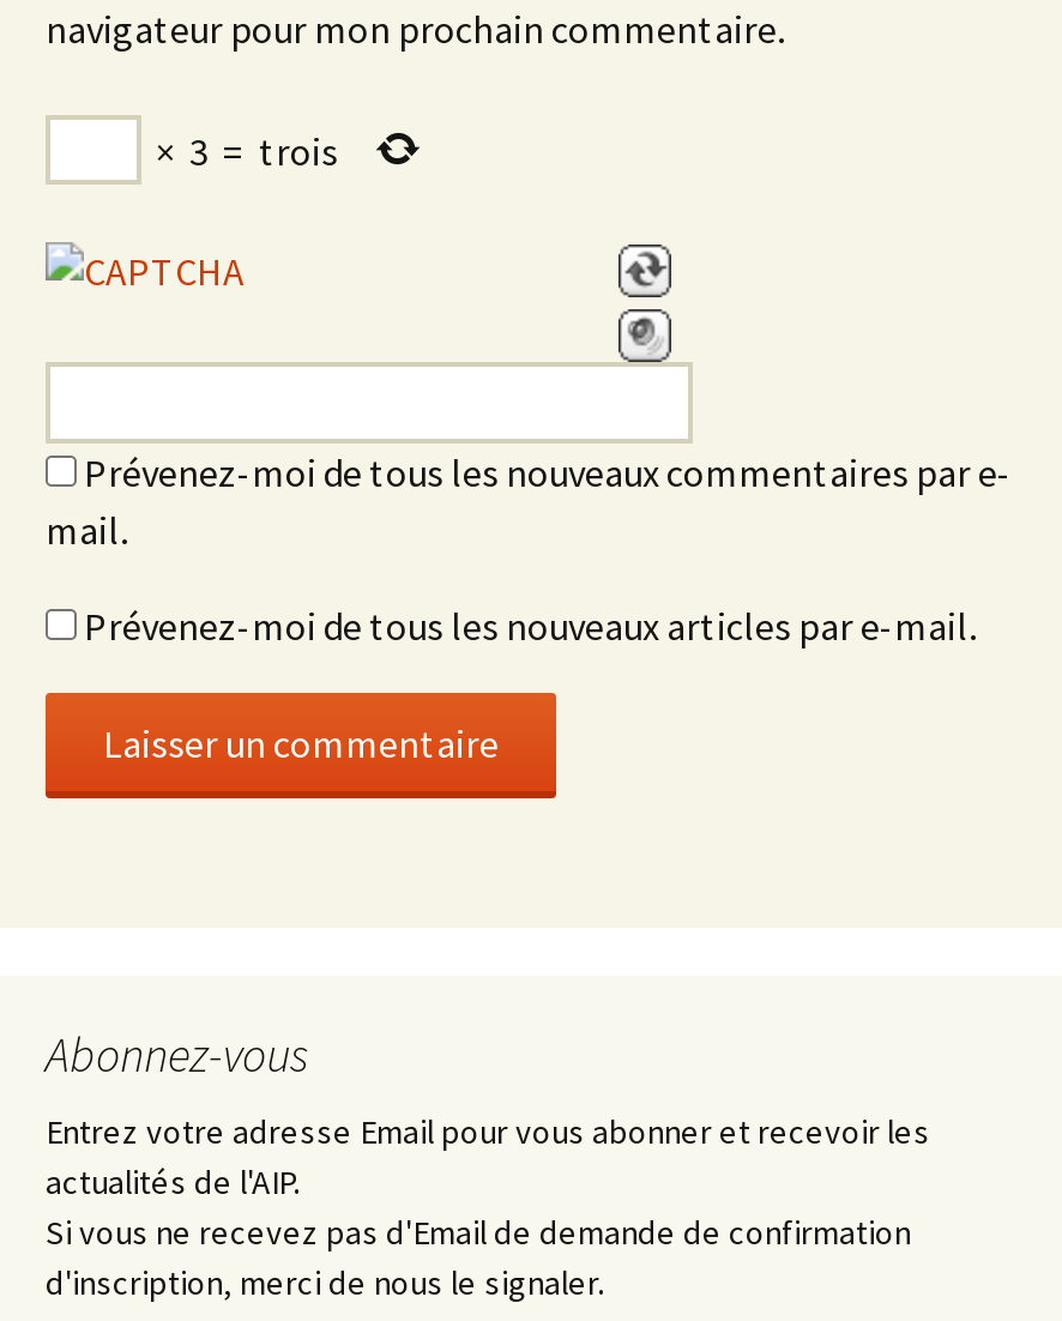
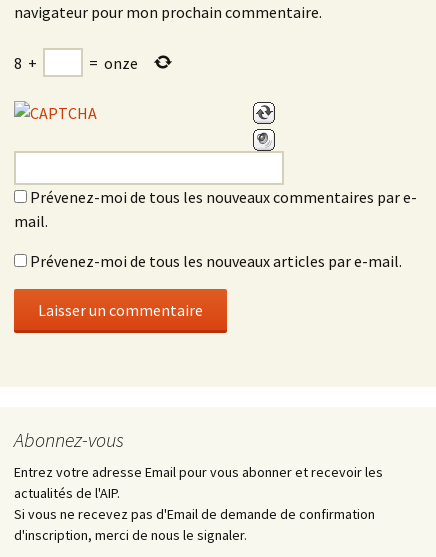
[149,127,338,175] × 3 = trois -> [14,53,138,73] 8 + | = onze

